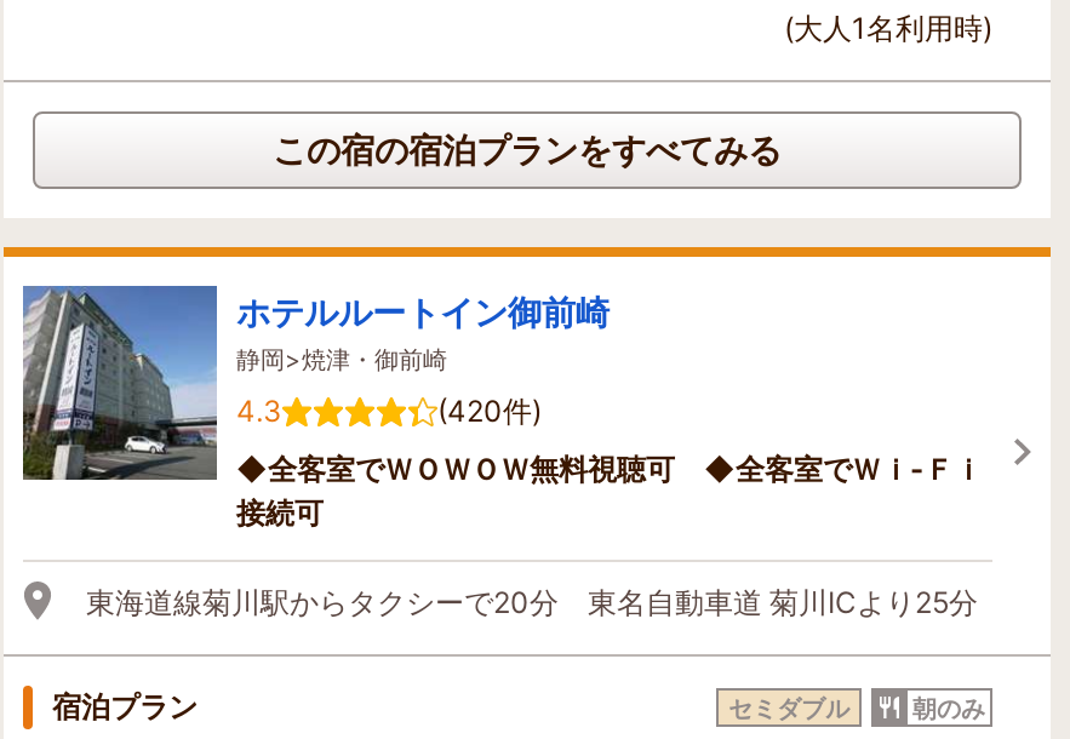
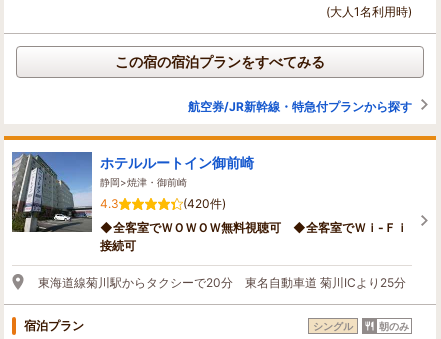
none -> [188,99,412,114] 航空券/JR新幹線・特急付プランから探す
[728,692,849,721] セミダブル -> [313,320,353,332] シングル

